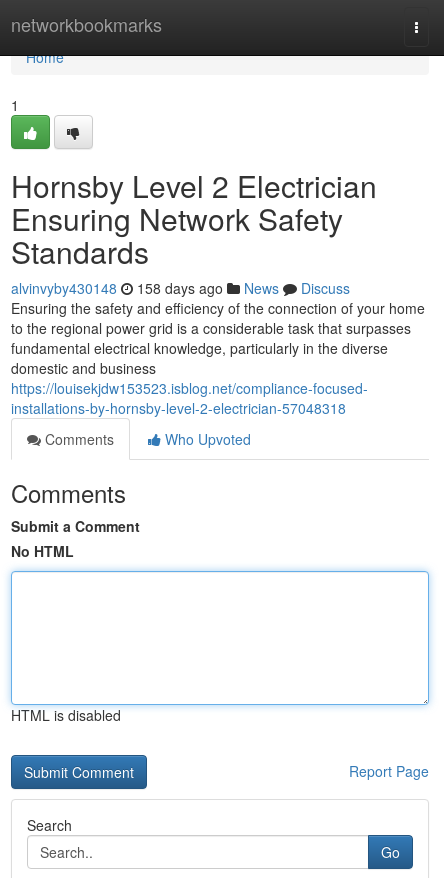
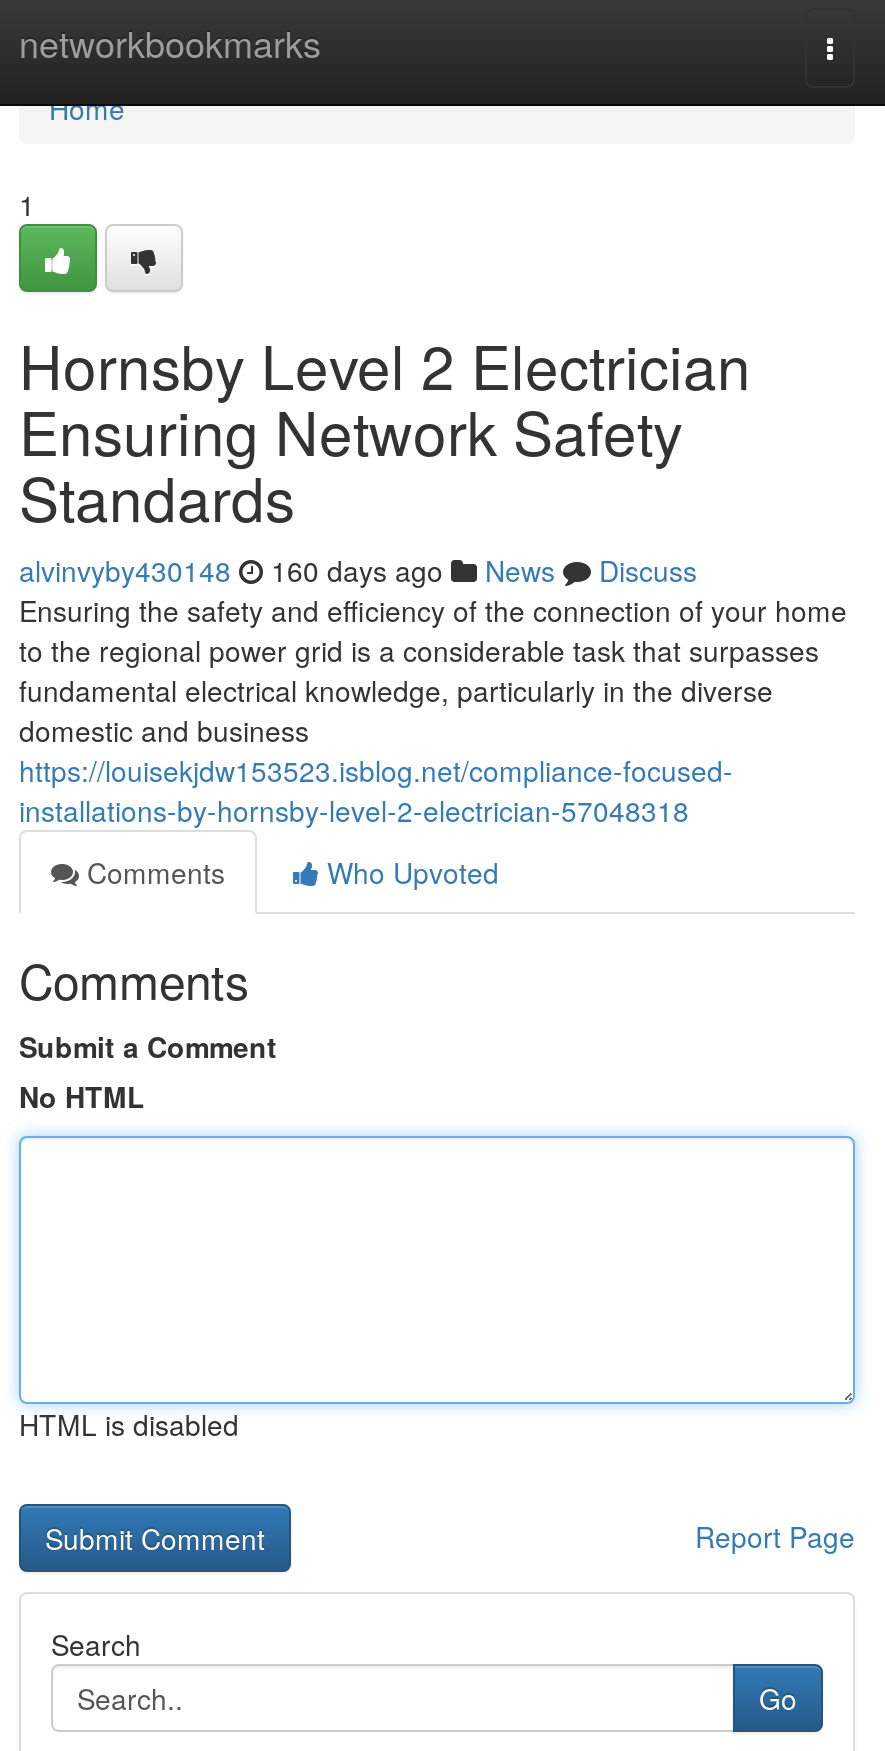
[11,278,350,298] alvinvyby430148 158 days ago News Discuss -> [19,550,697,590] alvinvyby430148 160 days ago News Discuss

